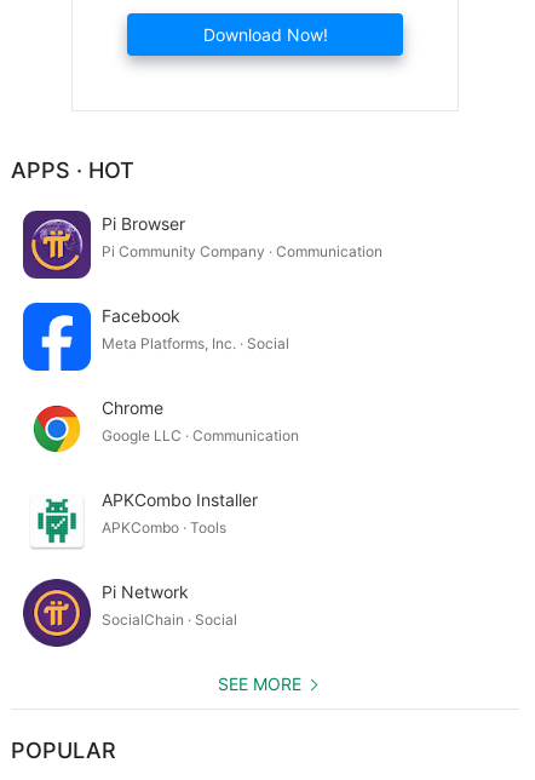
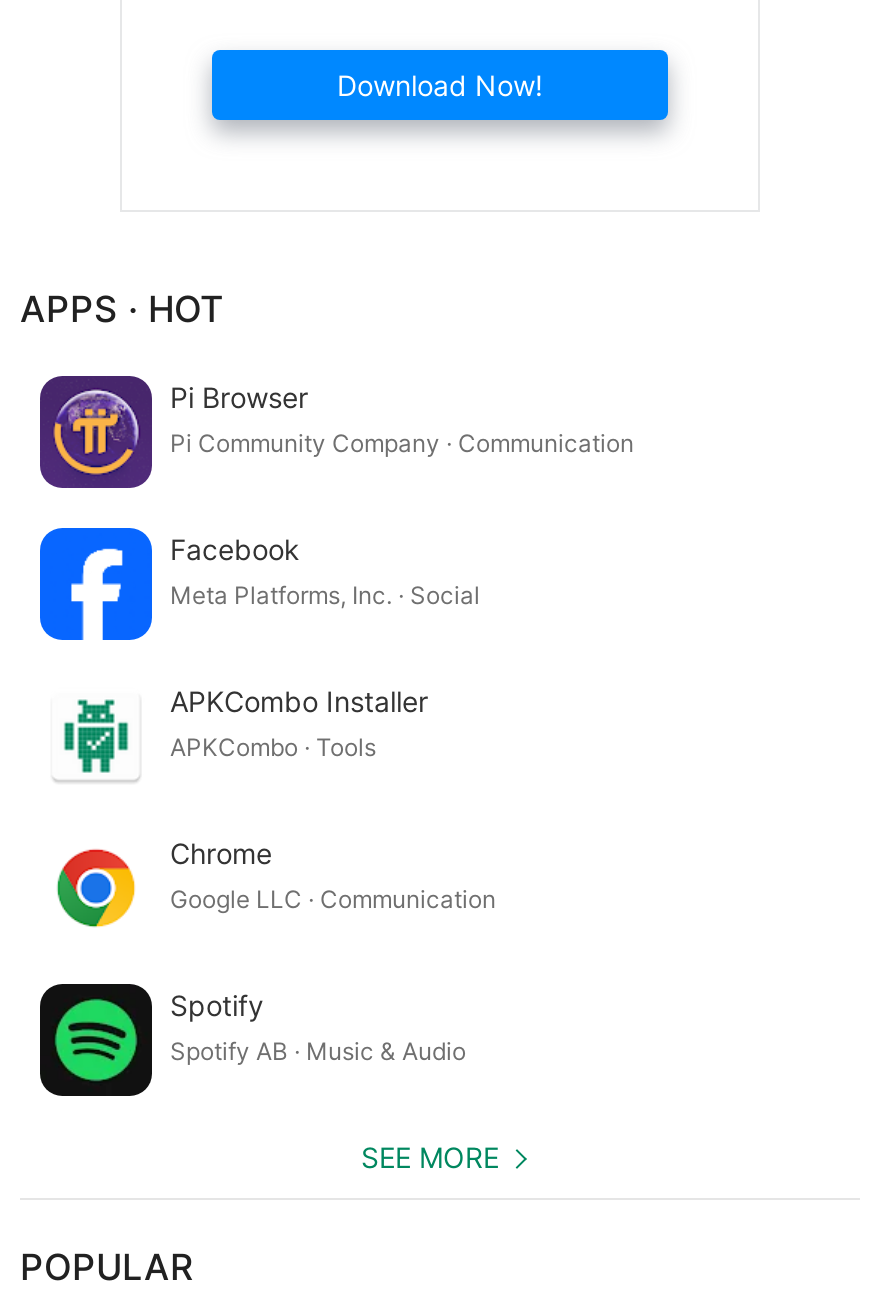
moved [33,397,299,453] -> [56,835,496,928]: [image] | Chrome | Google LLC · Communication
moved [34,489,258,544] -> [58,683,428,774]: [image] | APKCombo Installer | APKCombo · Tools
[22,578,237,648] [image] | Pi Network | SocialChain · Social -> [38,982,466,1098] [image] | Spotify | Spotify AB · Music & Audio

